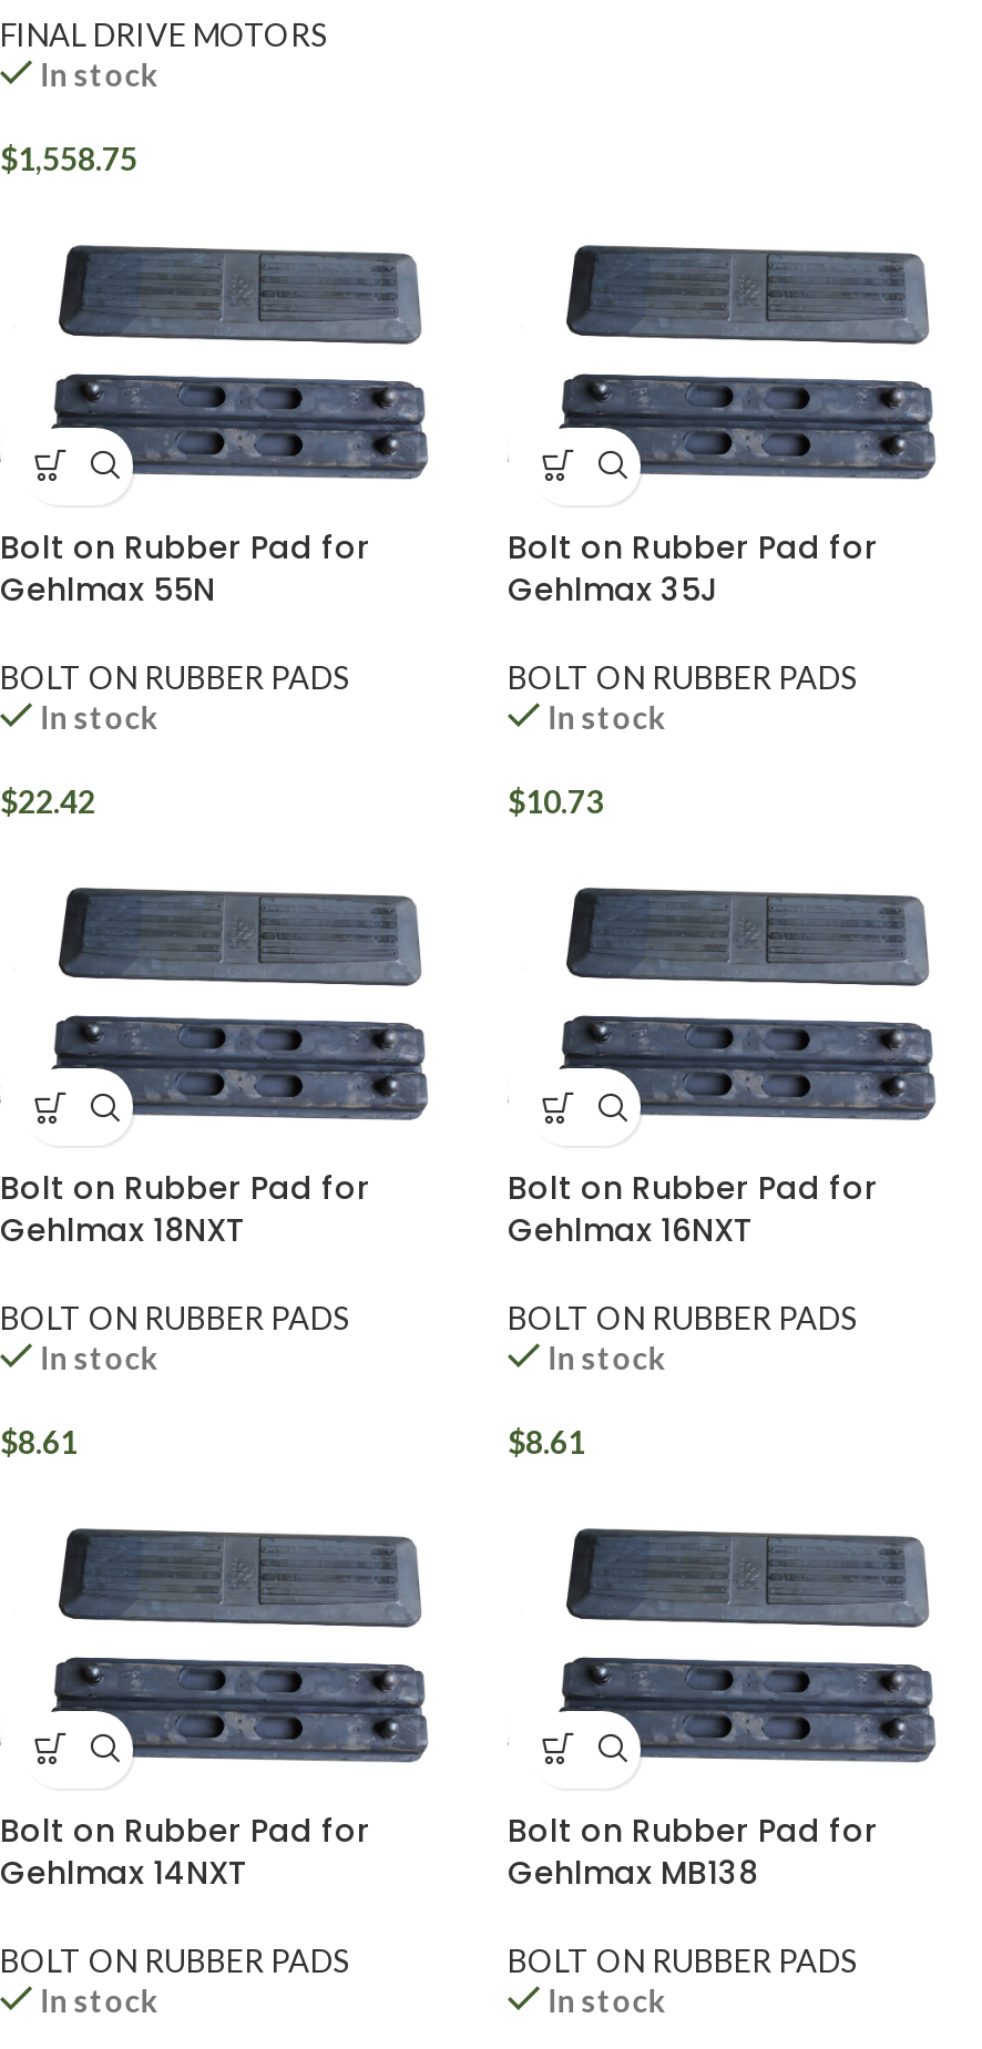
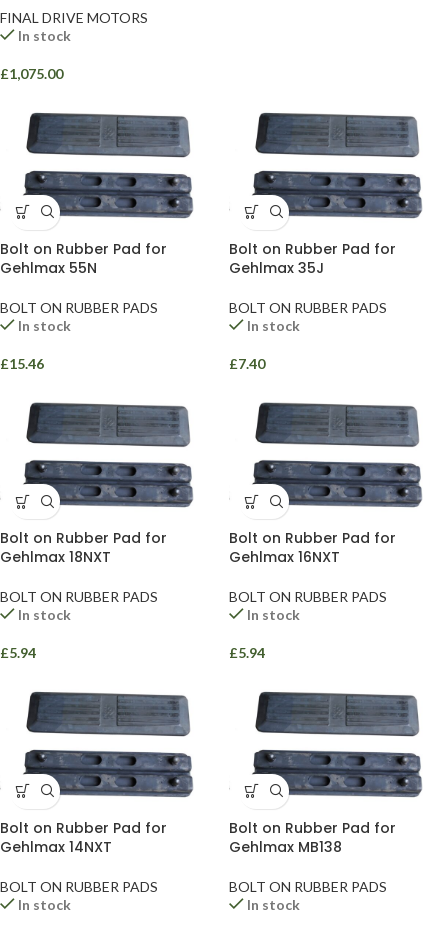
[0,141,137,178] $1,558.75 -> [0,65,63,82] £1,075.00
[0,782,95,820] $22.42 -> [0,355,44,372] £15.46
[508,782,603,820] $10.73 -> [229,355,265,372] £7.40
[0,1424,78,1462] $8.61 -> [0,644,36,661] £5.94
[508,1424,585,1462] $8.61 -> [229,644,265,661] £5.94

